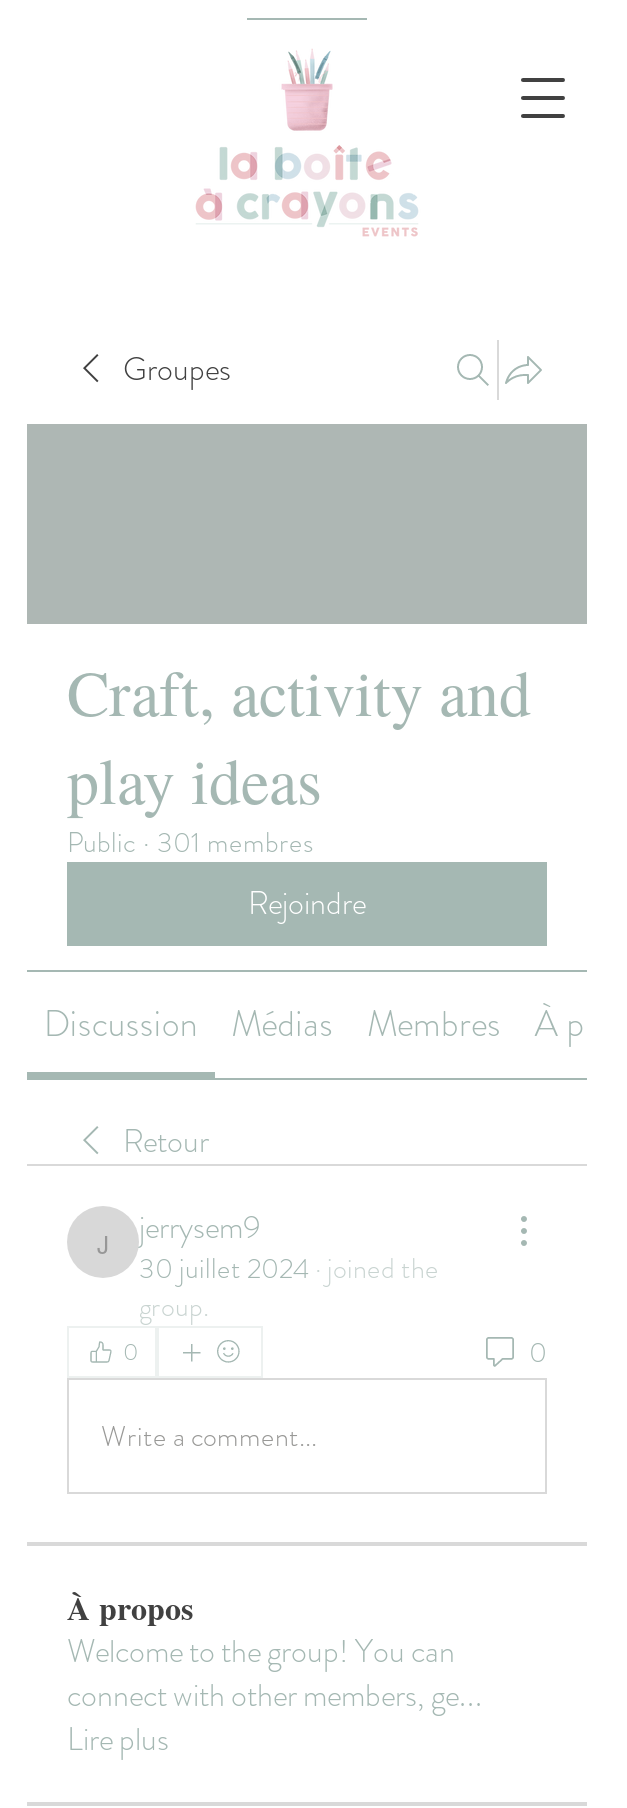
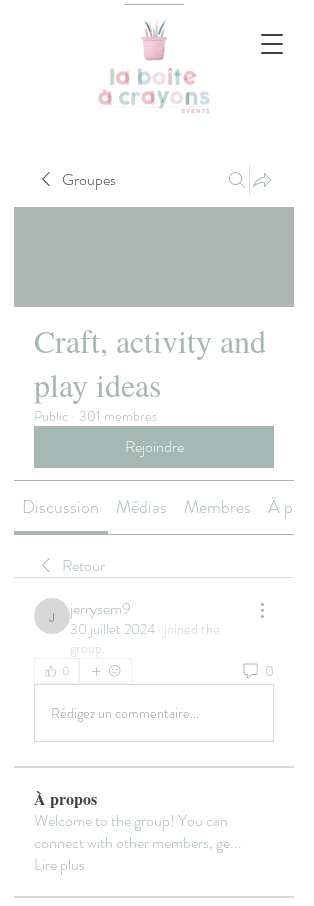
[101,1415,317,1455] Write a comment... -> [51,702,199,722] Rédigez un commentaire...

